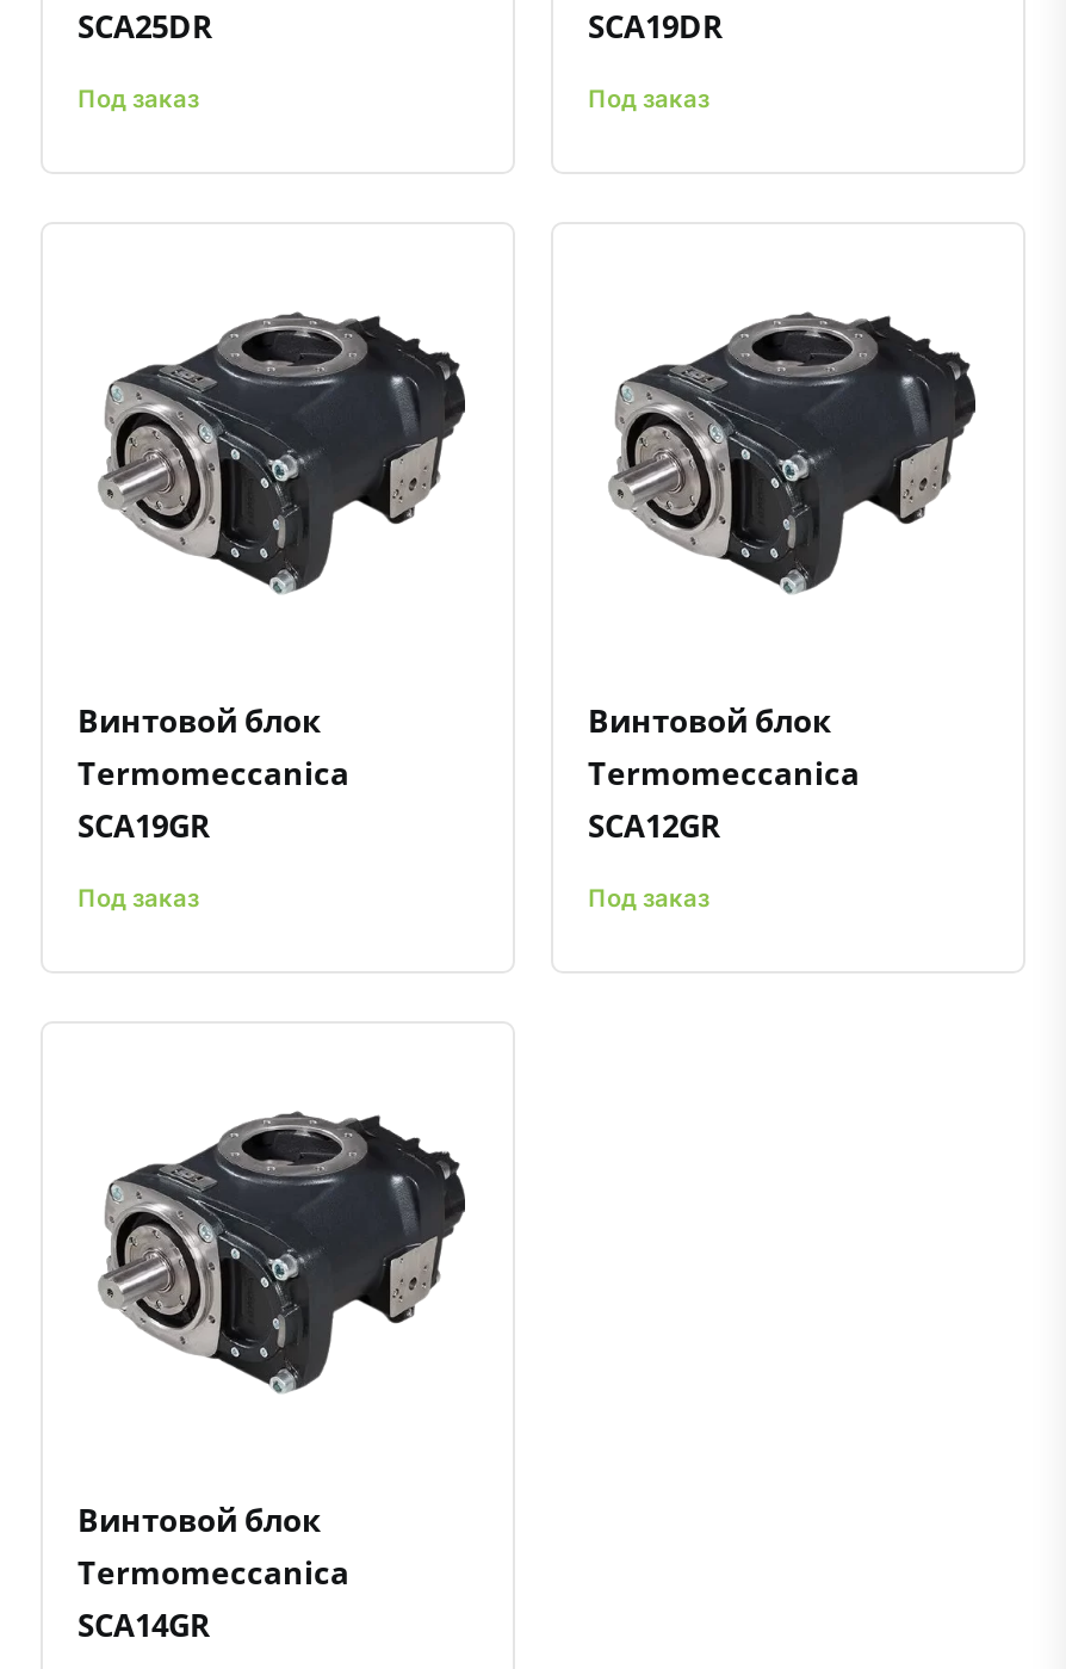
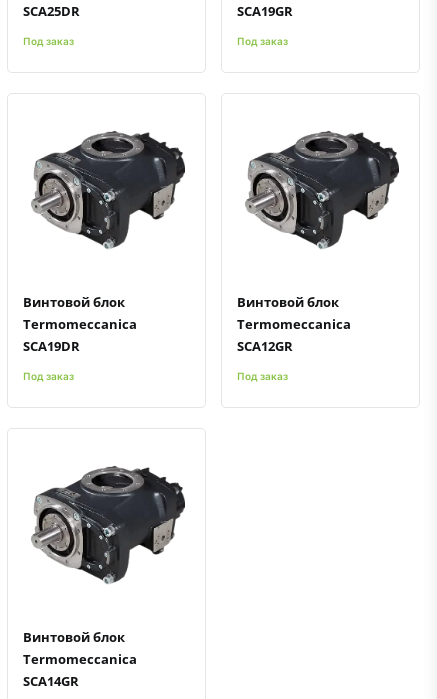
[588,5,724,48] SCA19DR -> [236,2,292,20] SCA19GR
[78,804,211,847] SCA19GR -> [22,337,79,355] SCA19DR

